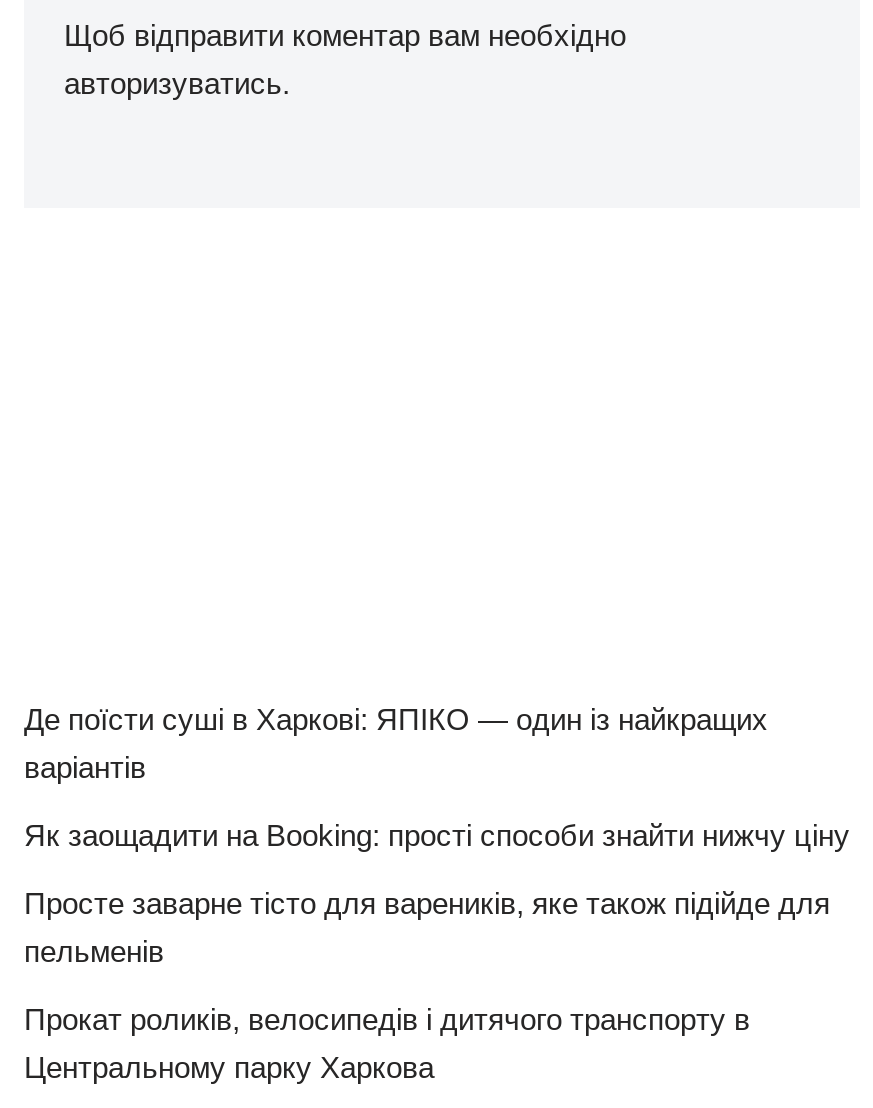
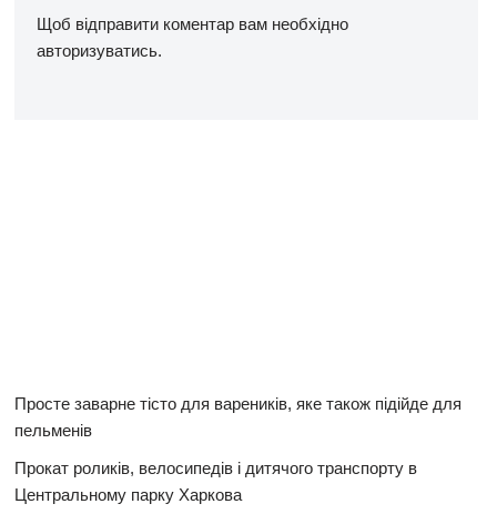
[24,702,850,852] Де поїсти суші в Харкові: ЯПІКО — один із найкращих | варіантів | Як заощадити на Booking: прості способи знайти нижчу ціну -> none

